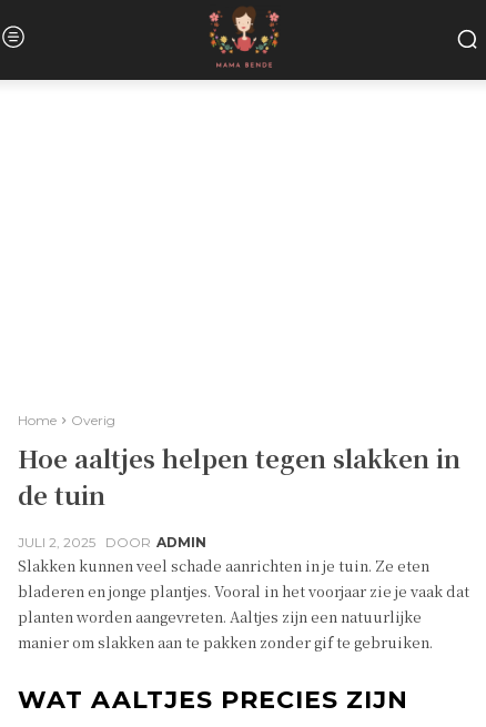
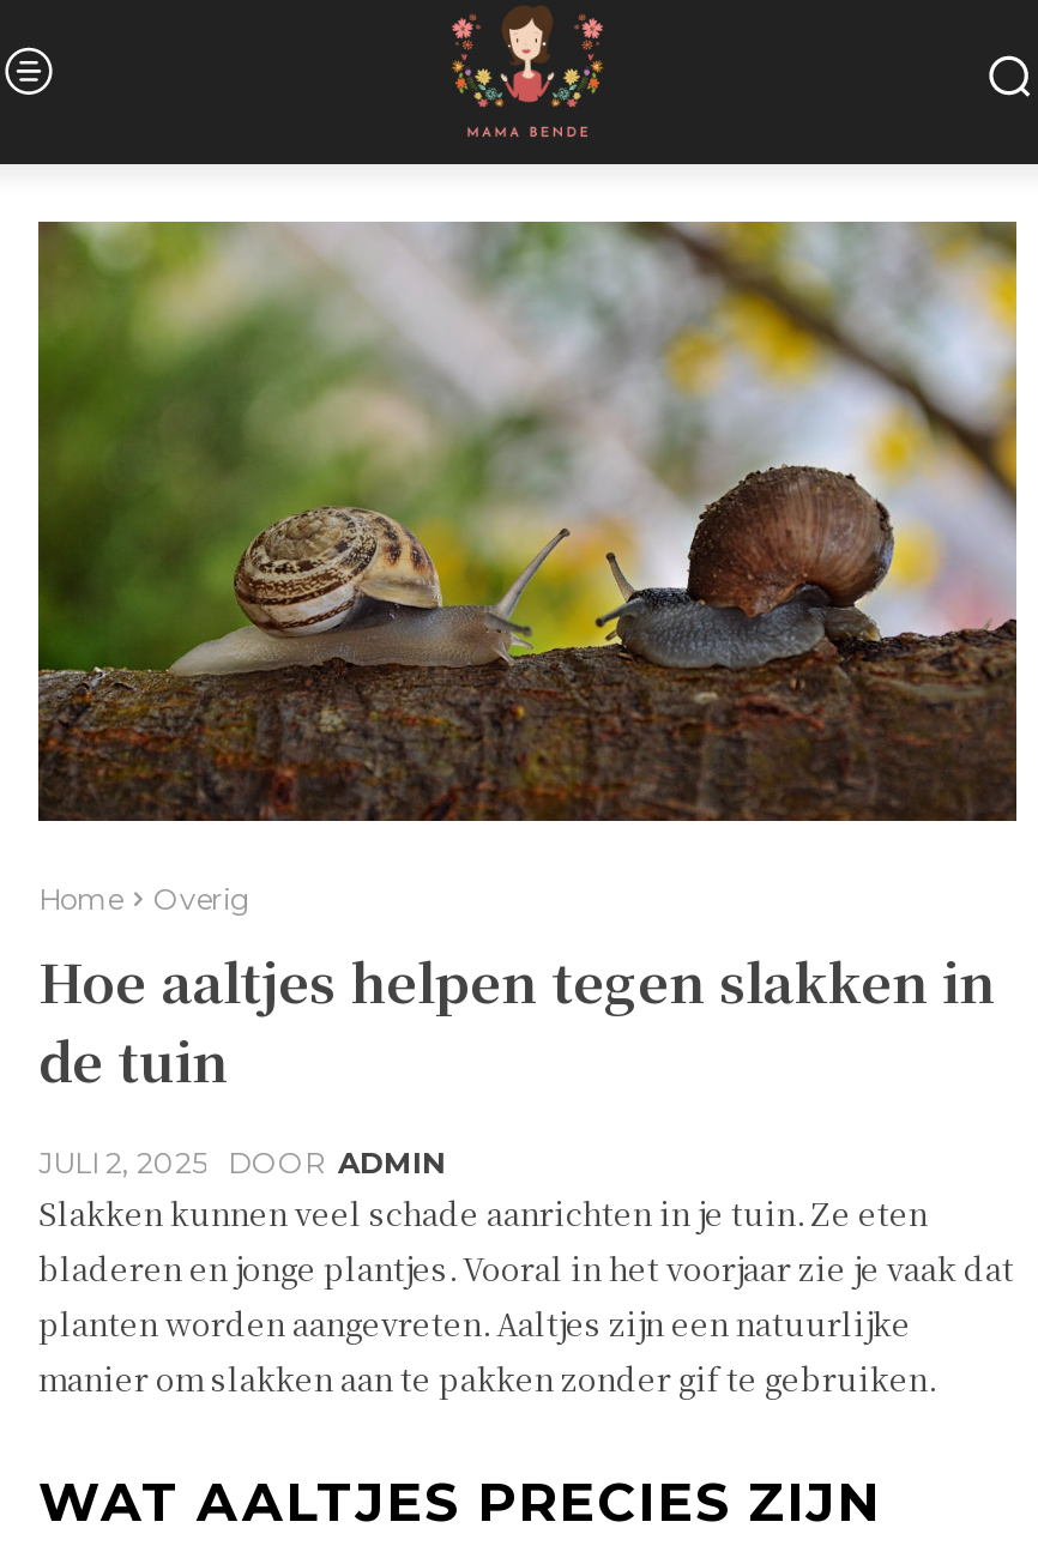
none -> [36,219,1019,823] [image]

